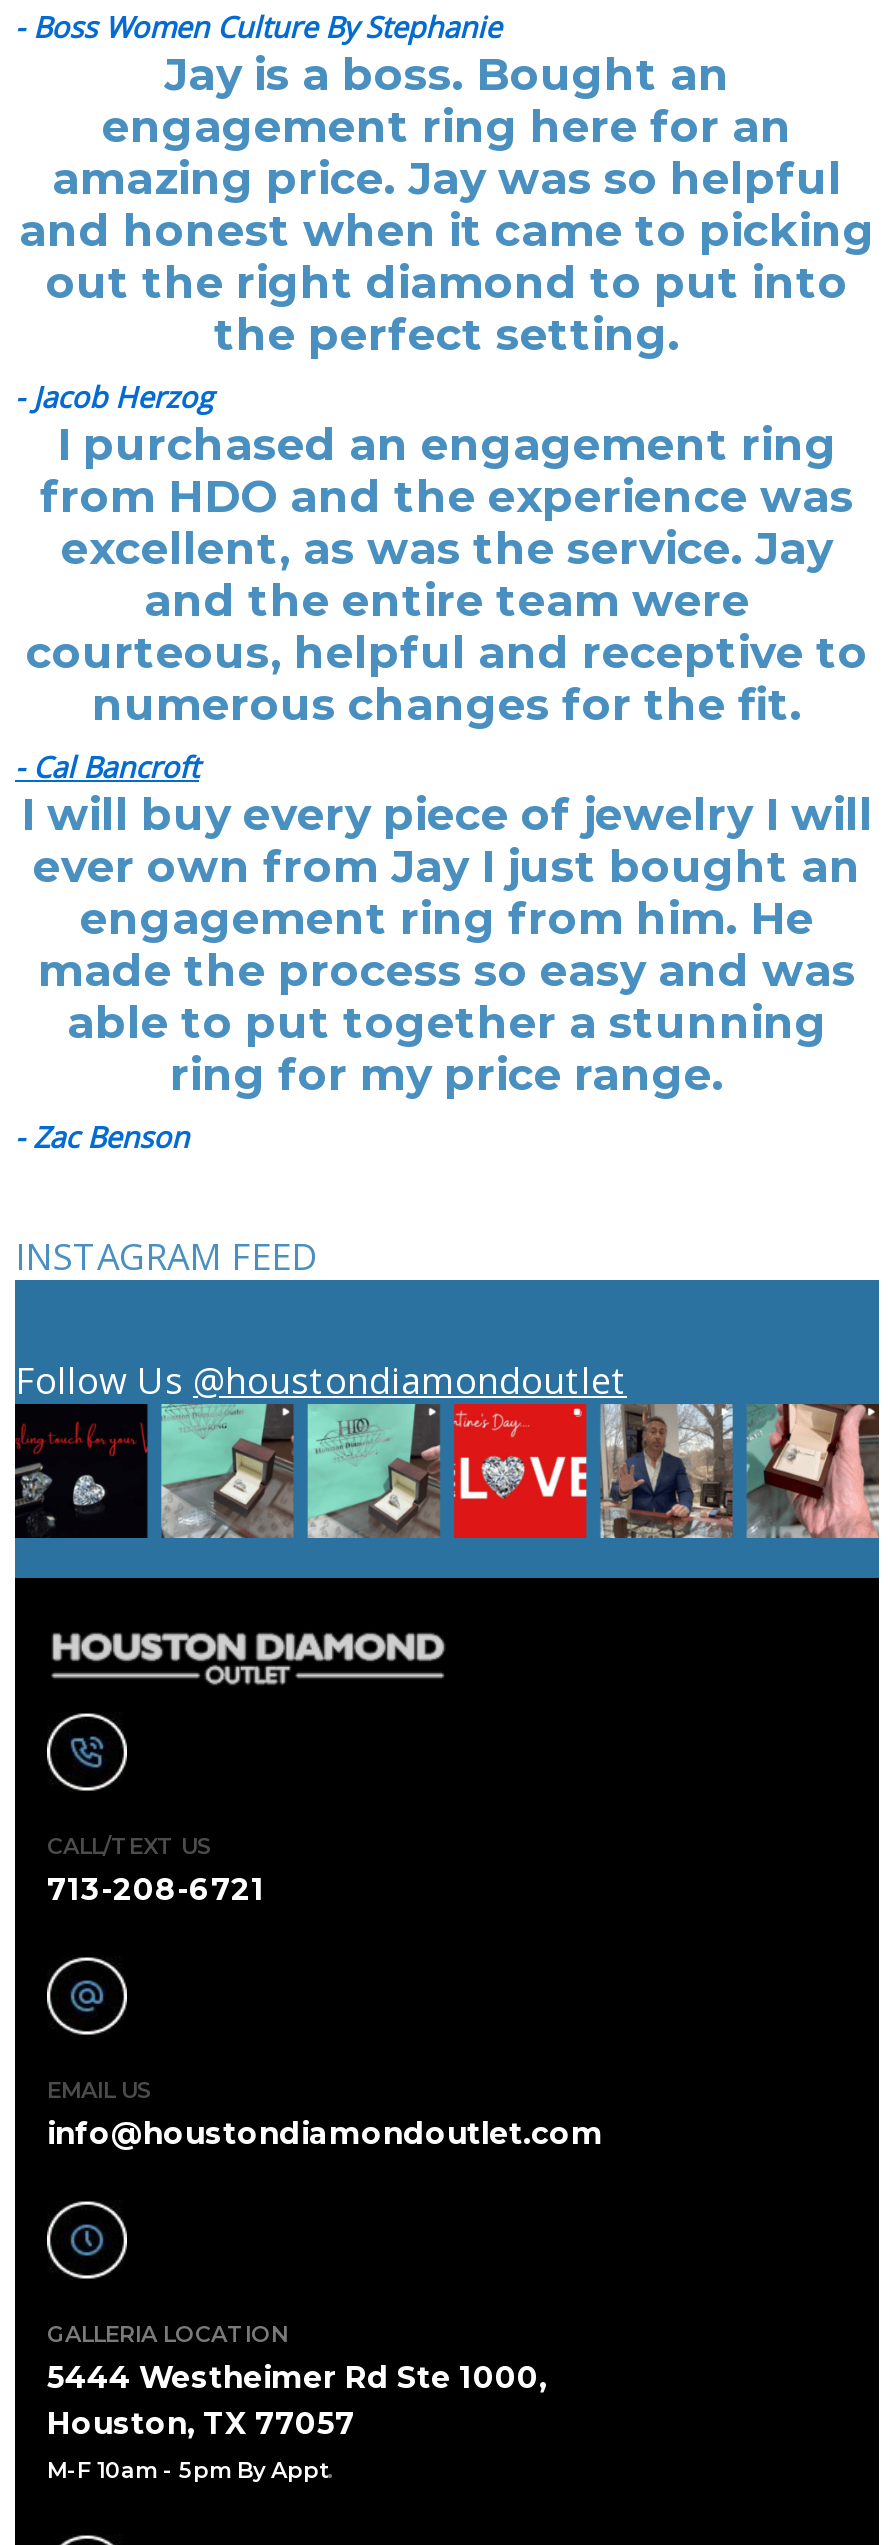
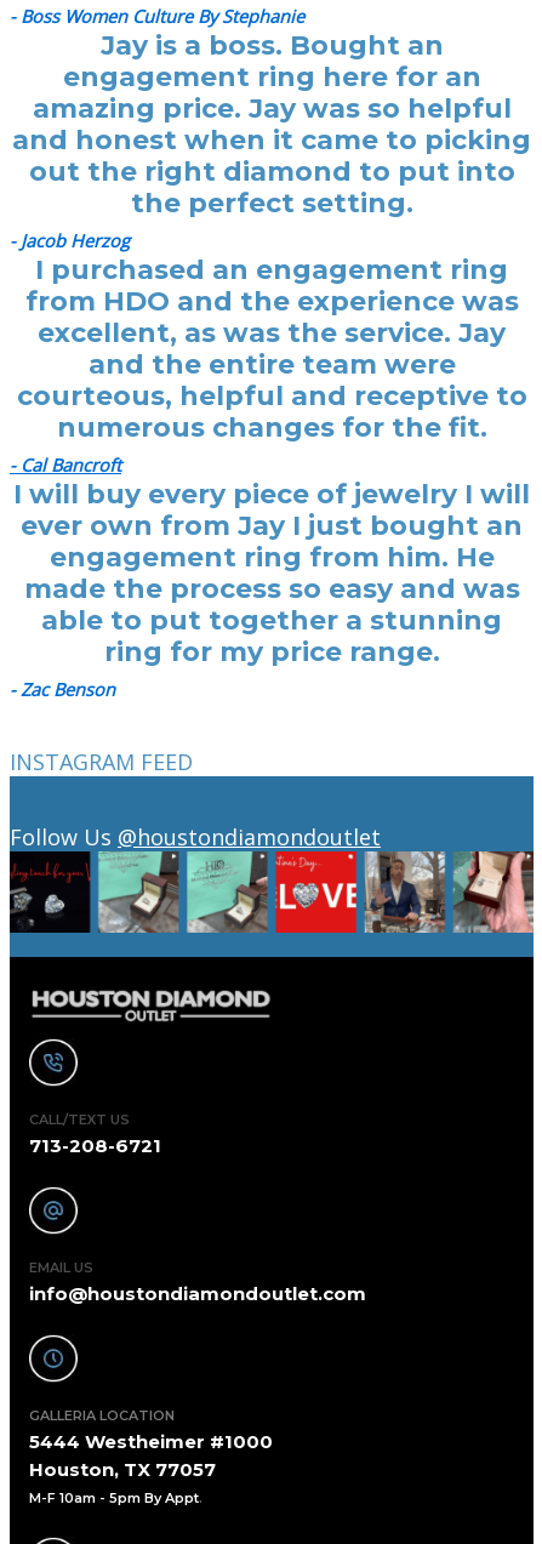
[47,2357,547,2395] 5444 Westheimer Rd Ste 1000, -> [29,1430,273,1453] 5444 Westheimer #1000

